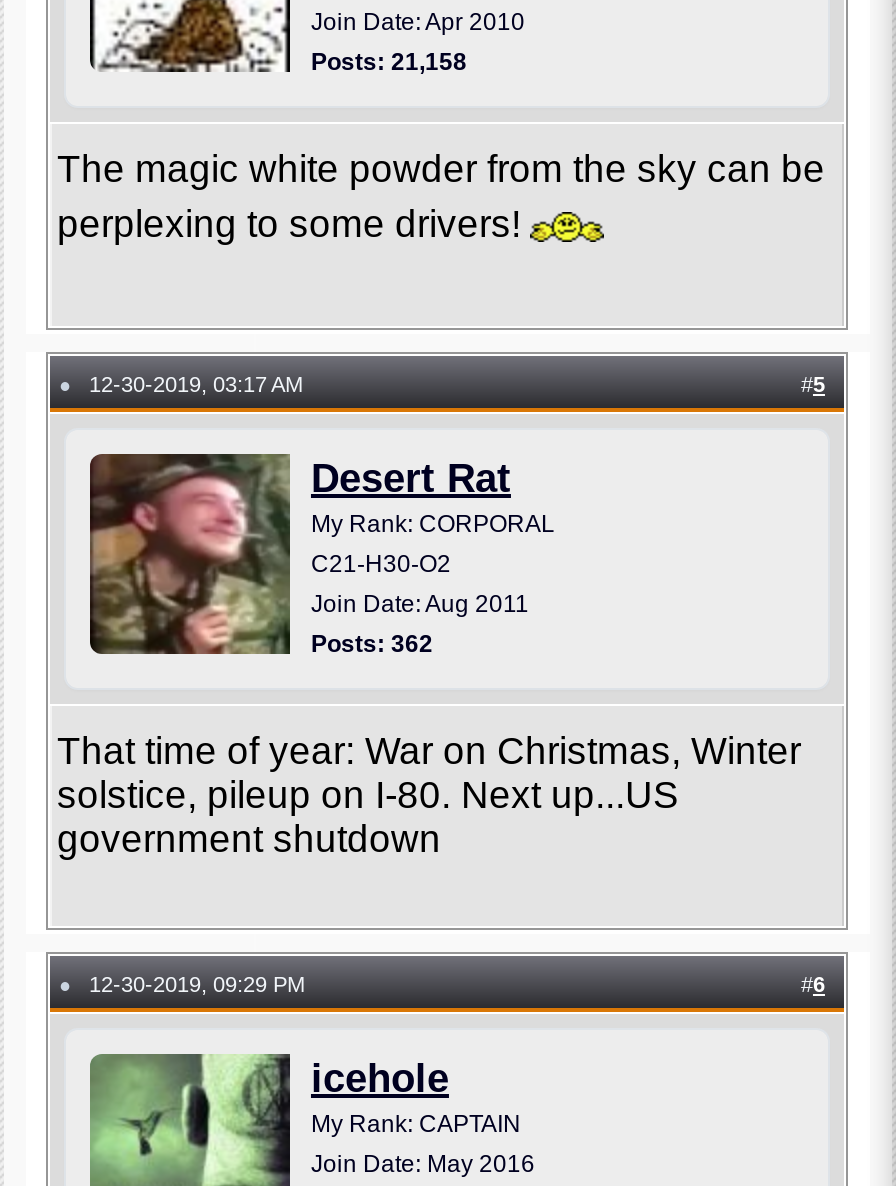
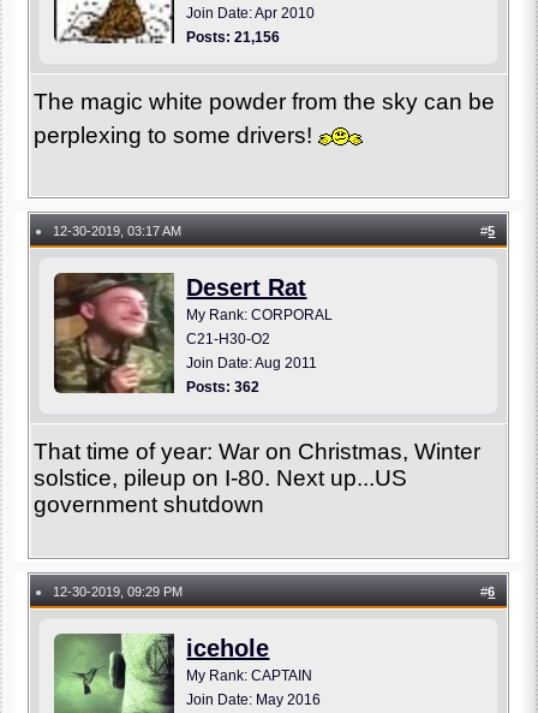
[311,48,467,76] Posts: 21,158 -> [187,29,280,46] Posts: 21,156

